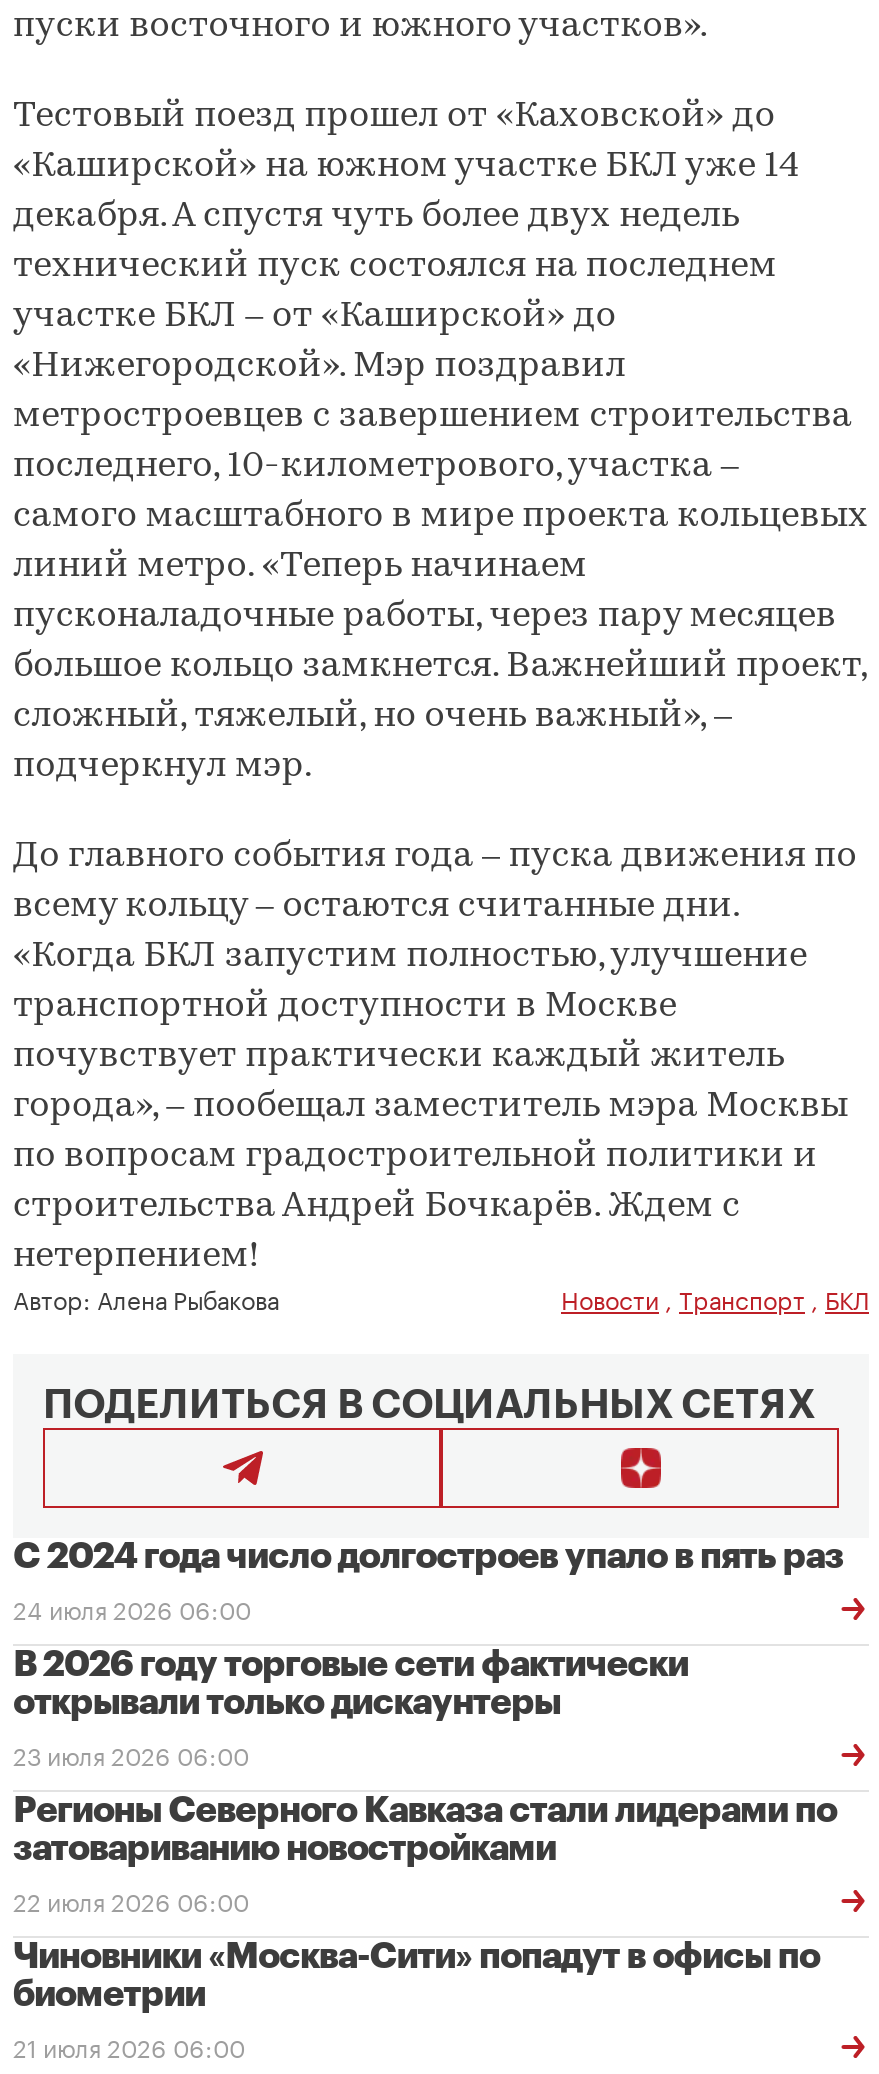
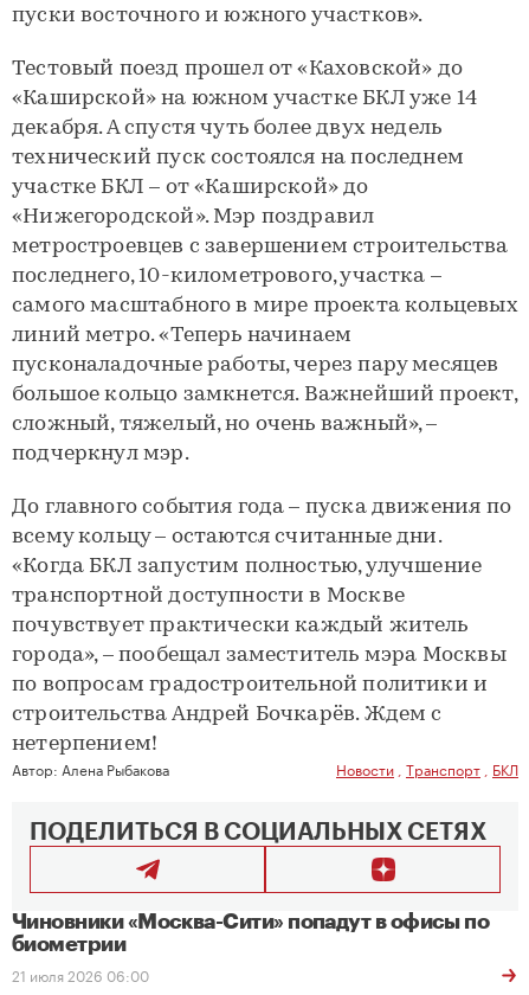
[13,1539,843,1919] С 2024 года число долгостроев упало в пять раз | 24 июля 2026 06:00 | В 2026 году торговые сети фактически | открывали только дискаунтеры | 23 июля 2026 06:00 | Регионы Северного Кавказа стали лидерами по | затовариванию новостройками | 22 июля 2026 06:00 -> none

